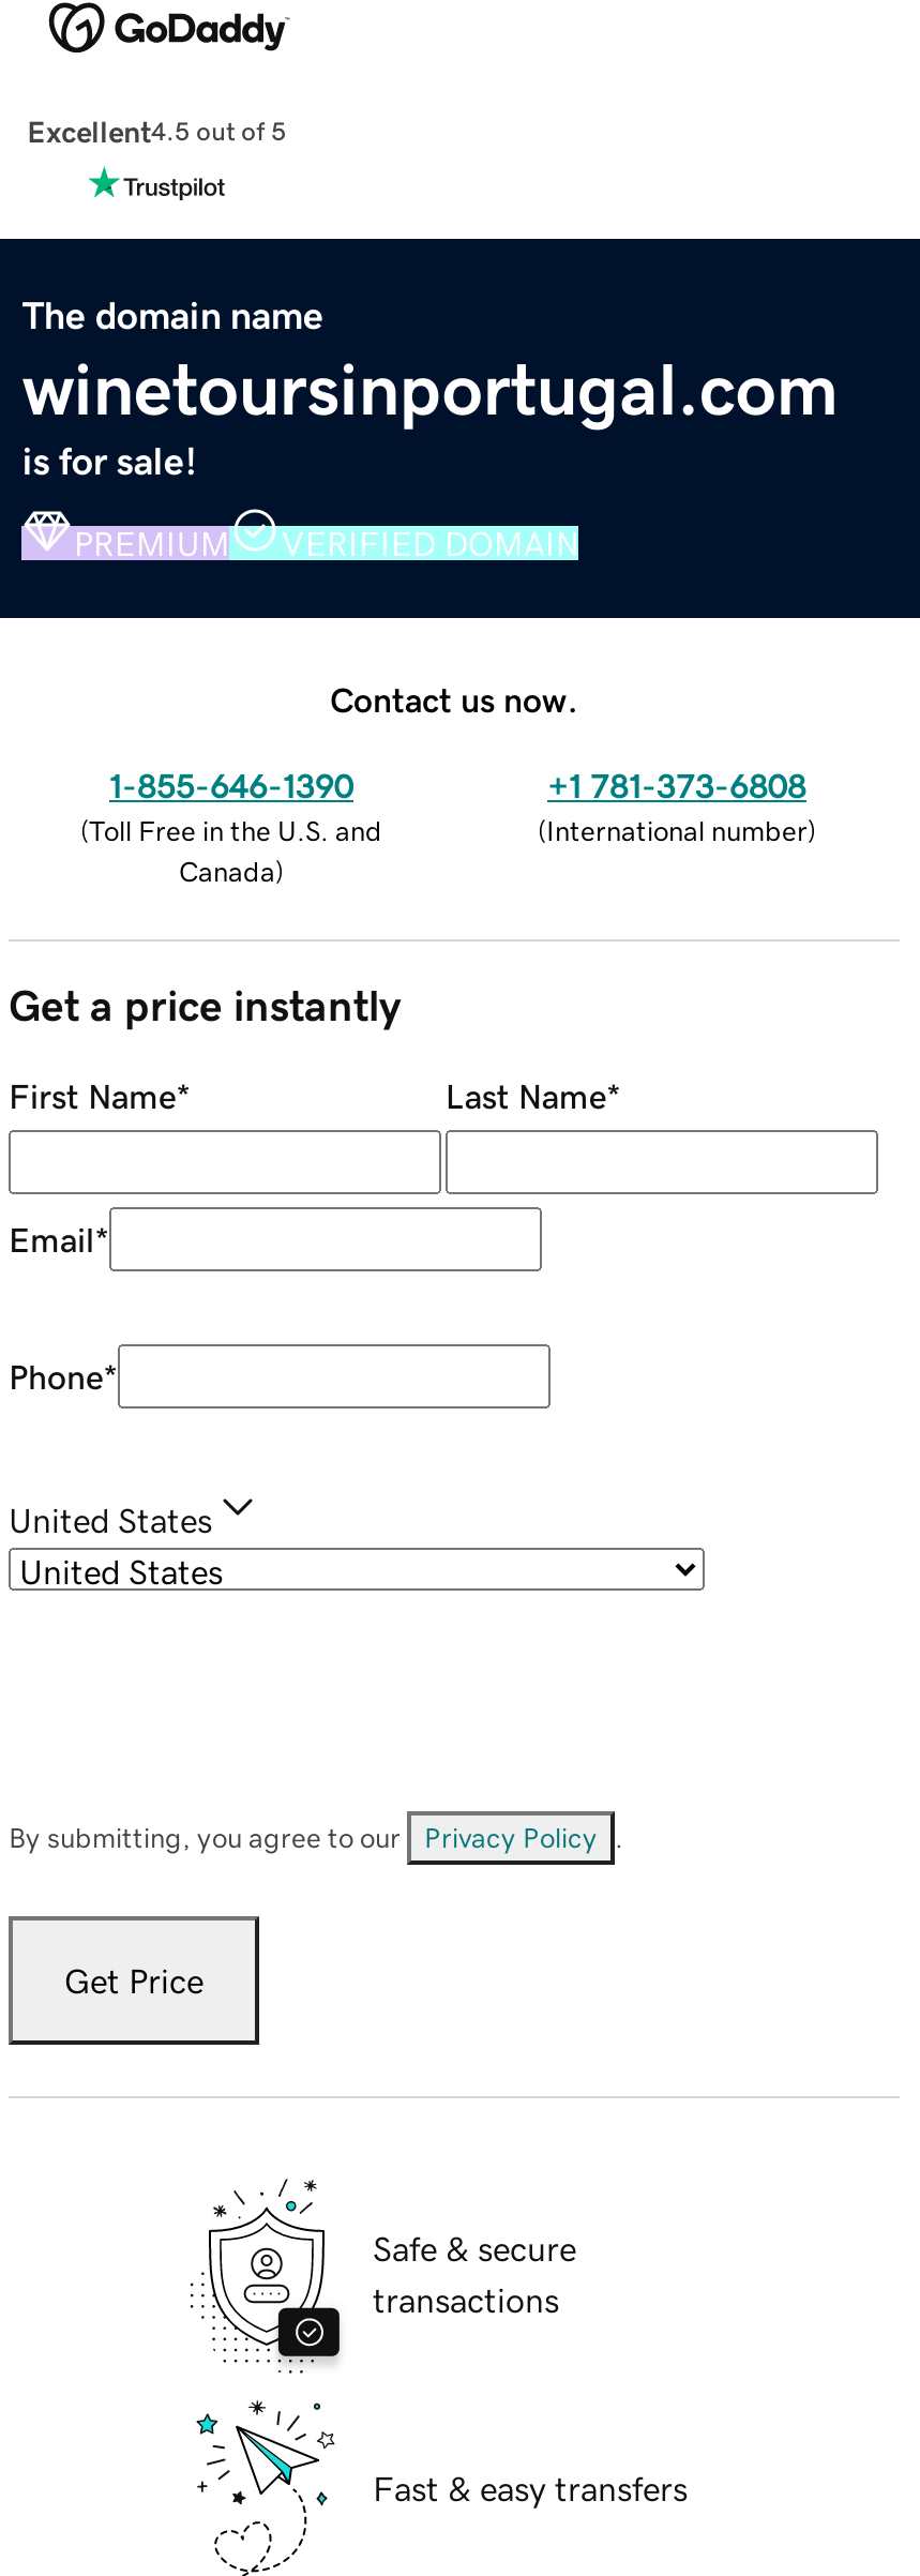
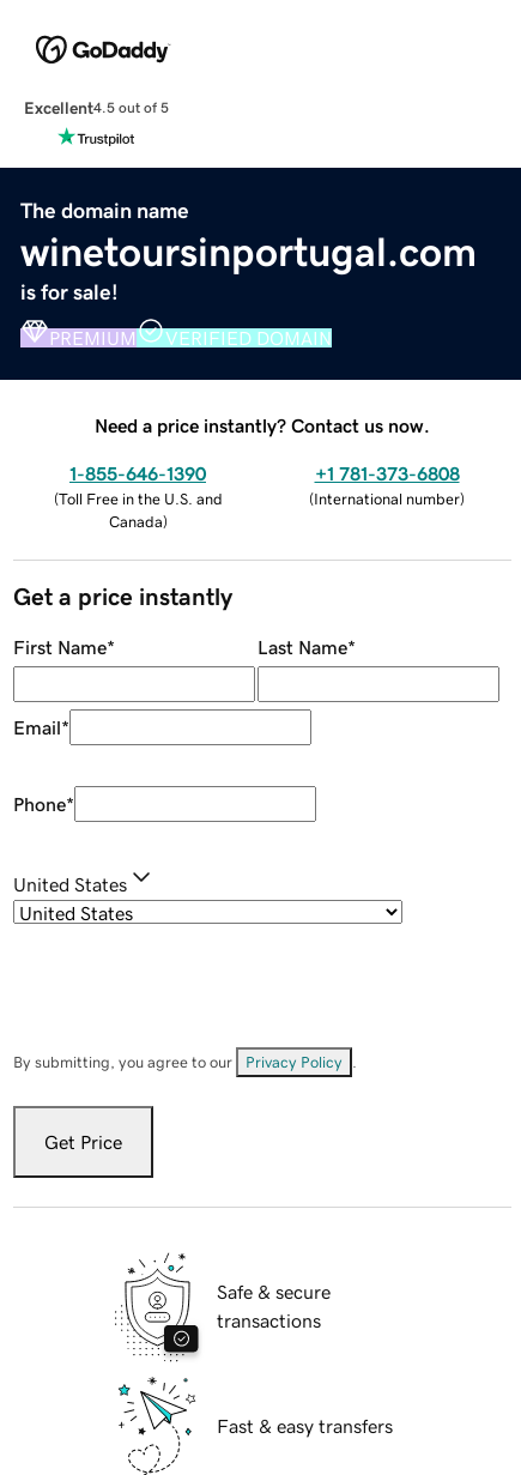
[330,681,578,716] Contact us now. -> [95,415,430,434] Need a price instantly? Contact us now.

